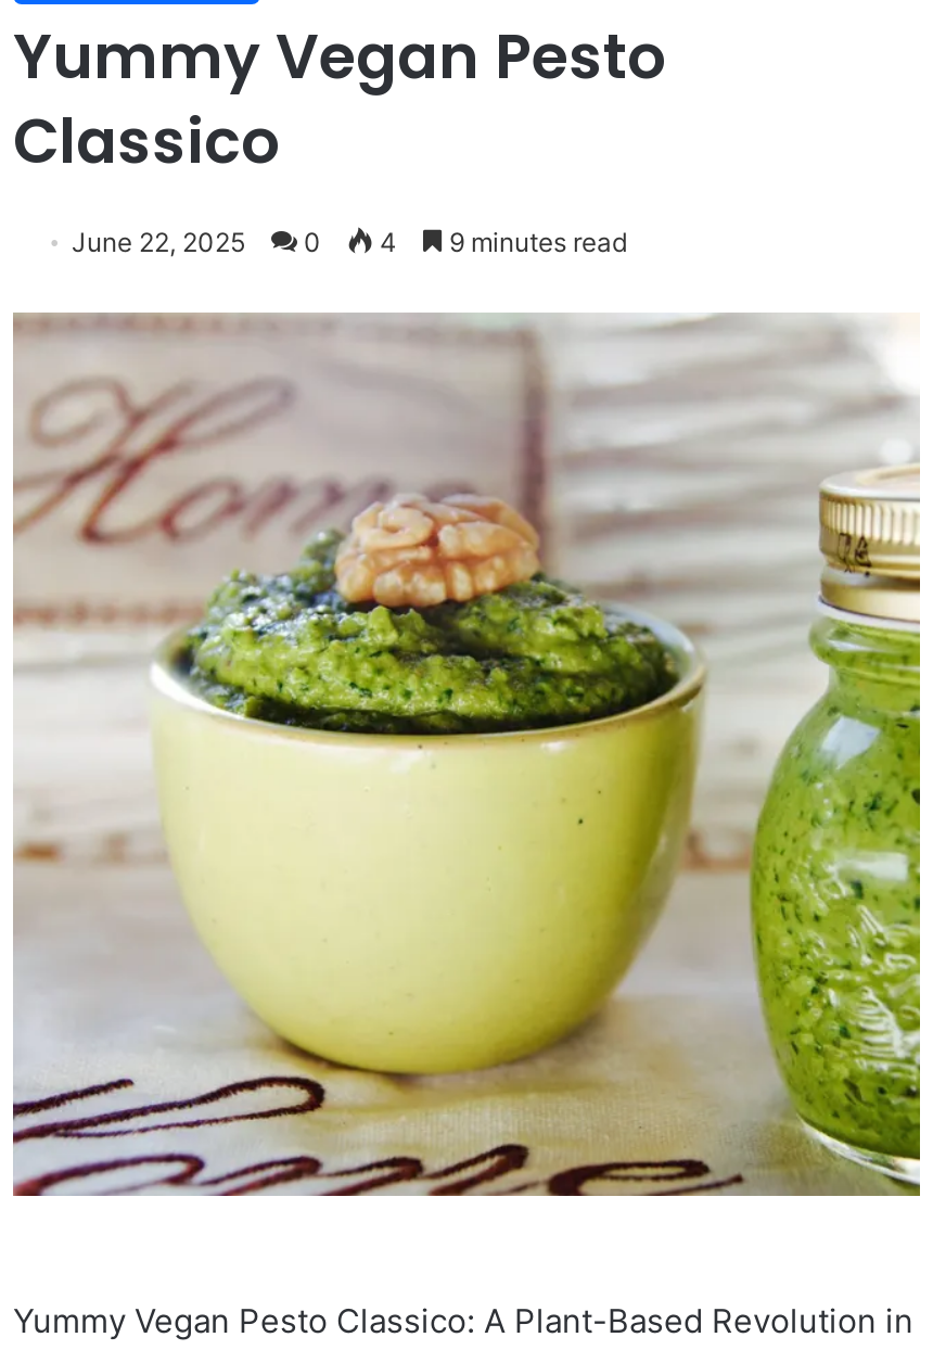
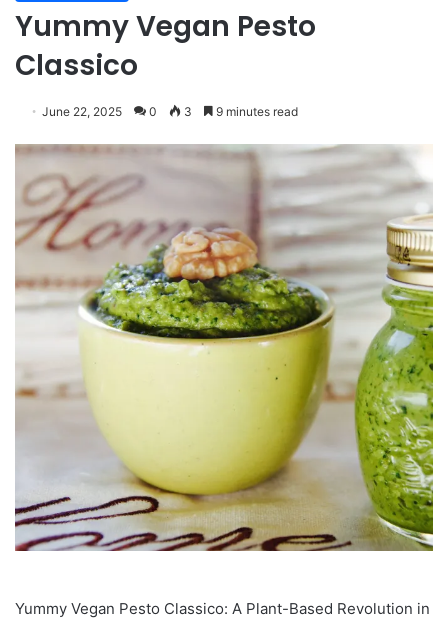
[72,226,627,258] June 22, 2025 0 4 9 minutes read -> [42,104,298,119] June 22, 2025 0 3 9 minutes read

